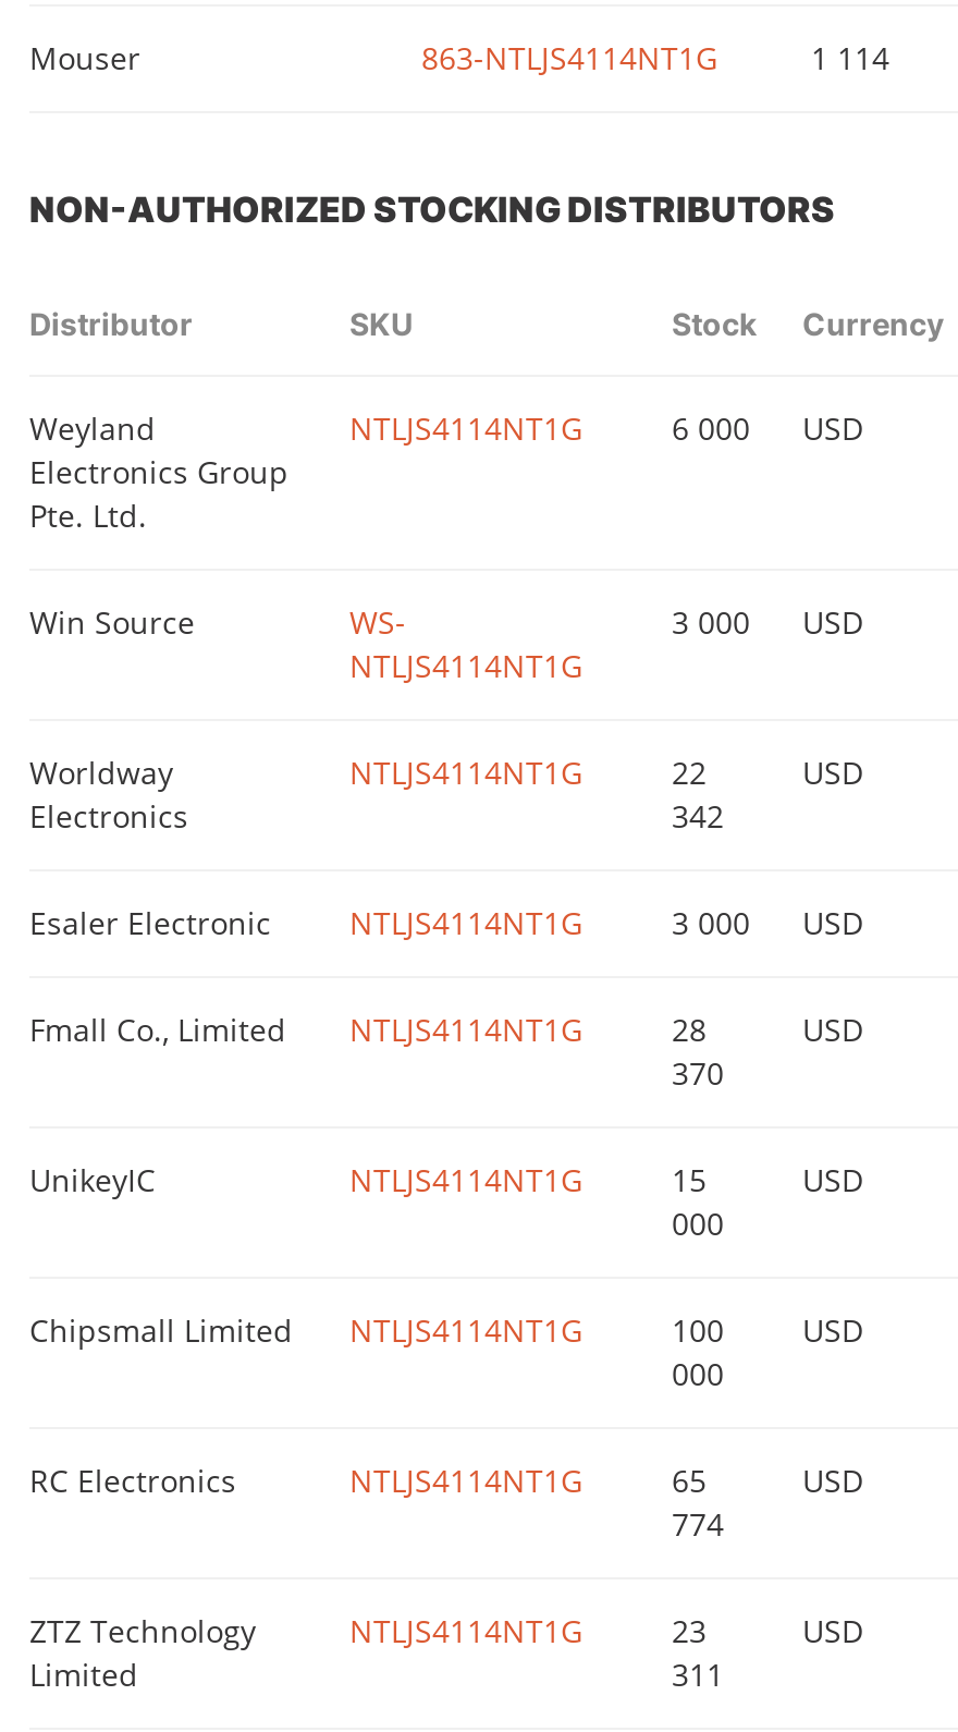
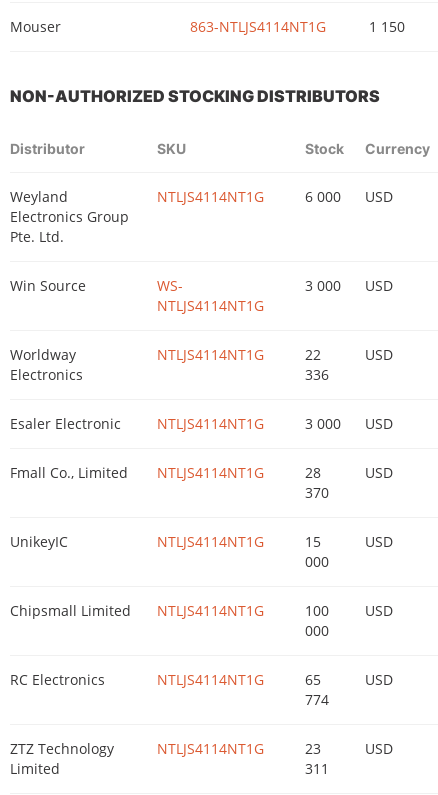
[811,38,889,80] 1 114 -> [369,17,405,36] 1 150
[672,796,724,838] 342 -> [305,365,329,384] 336

